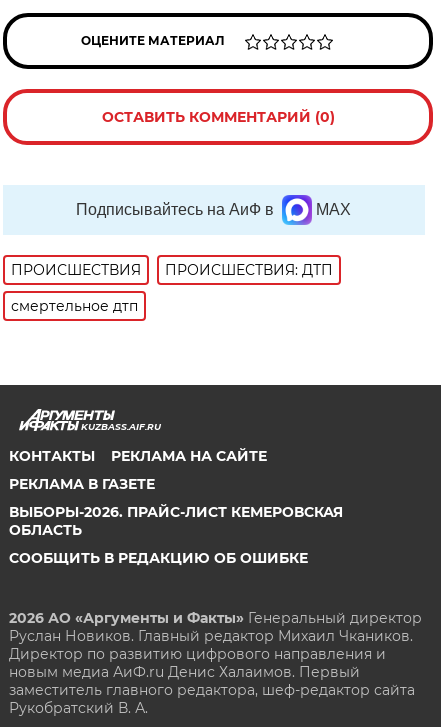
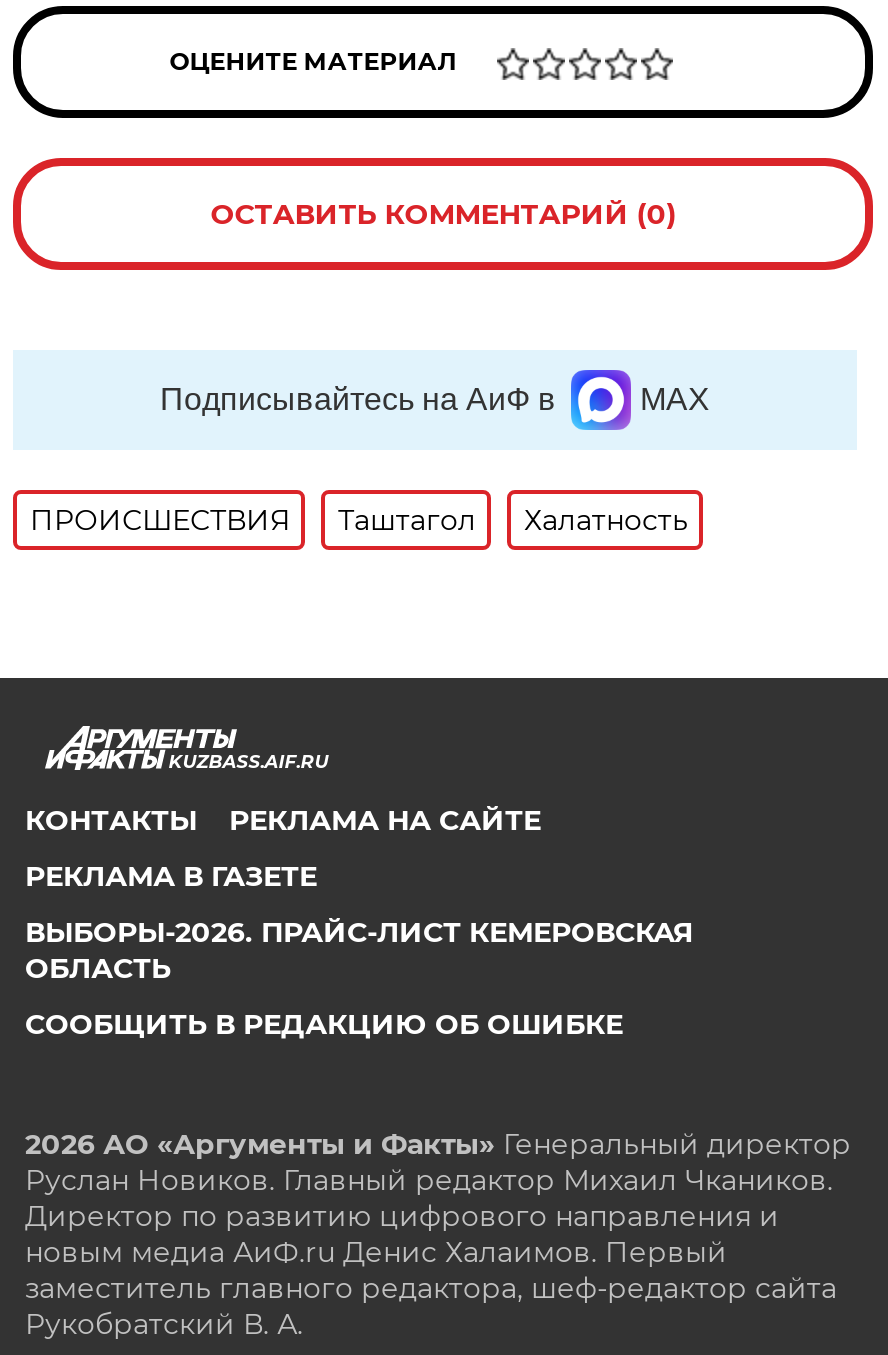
[11,261,333,315] ПРОИСШЕСТВИЯ: ДТП | смертельное дтп -> [338,502,688,538] Таштагол | Халатность

